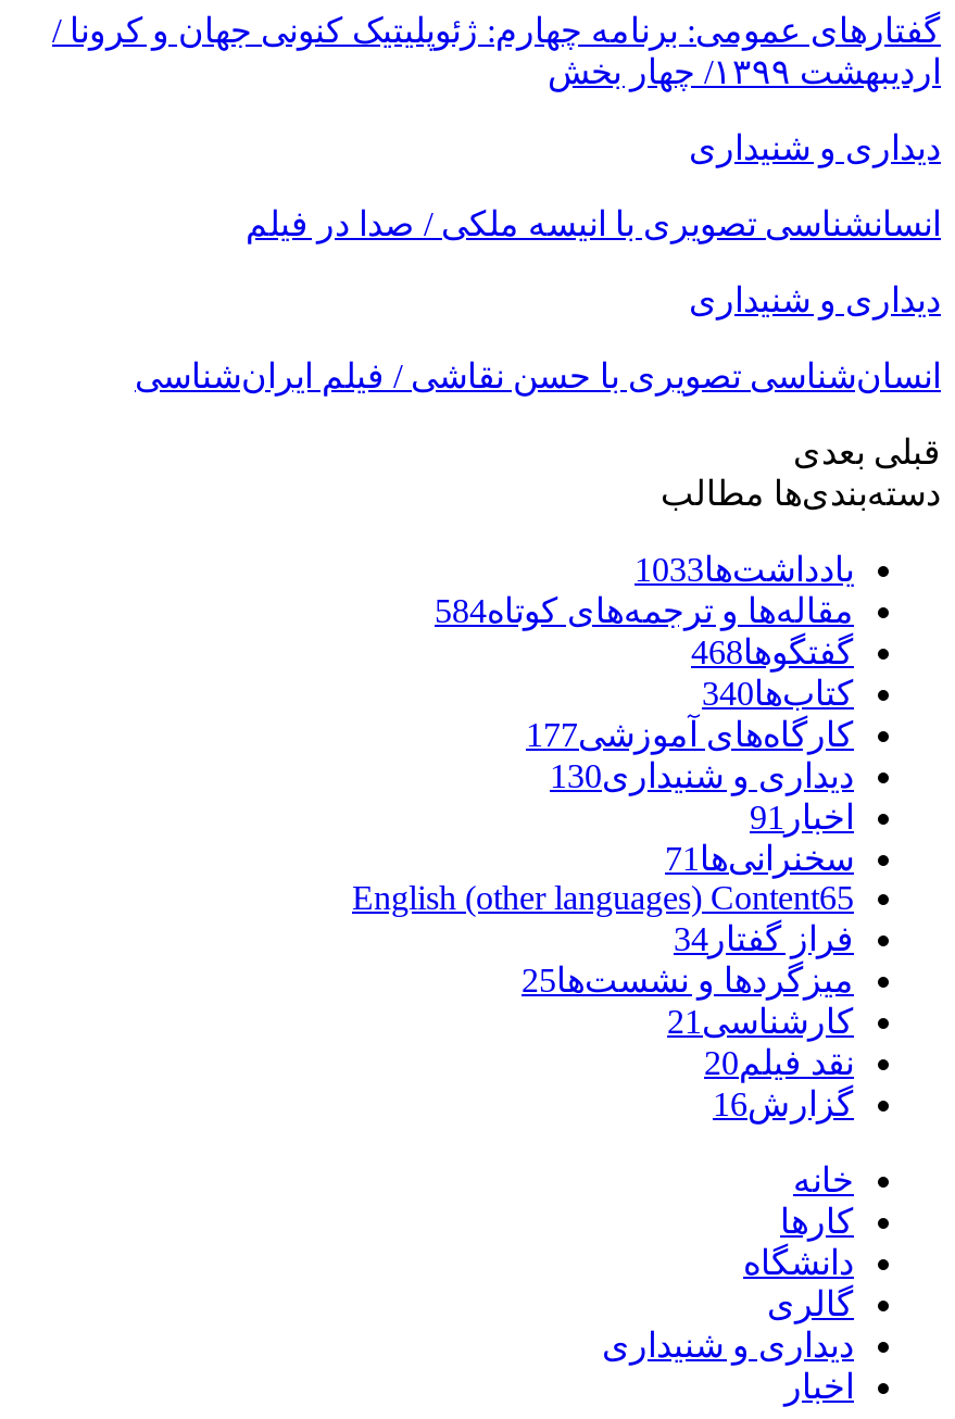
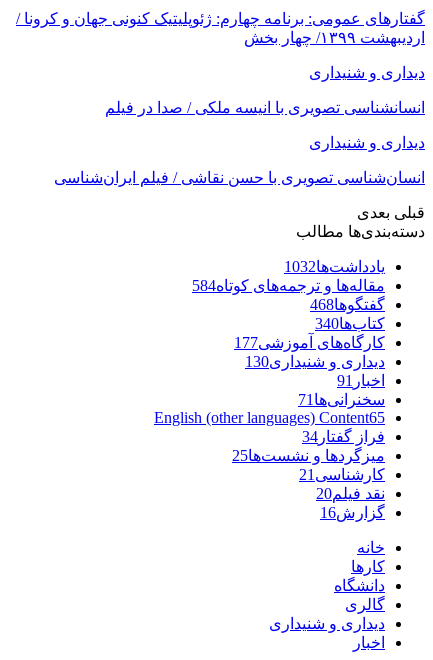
[634,551,854,588] یادداشت‌ها1033 -> [284,258,385,275] یادداشت‌ها1032

